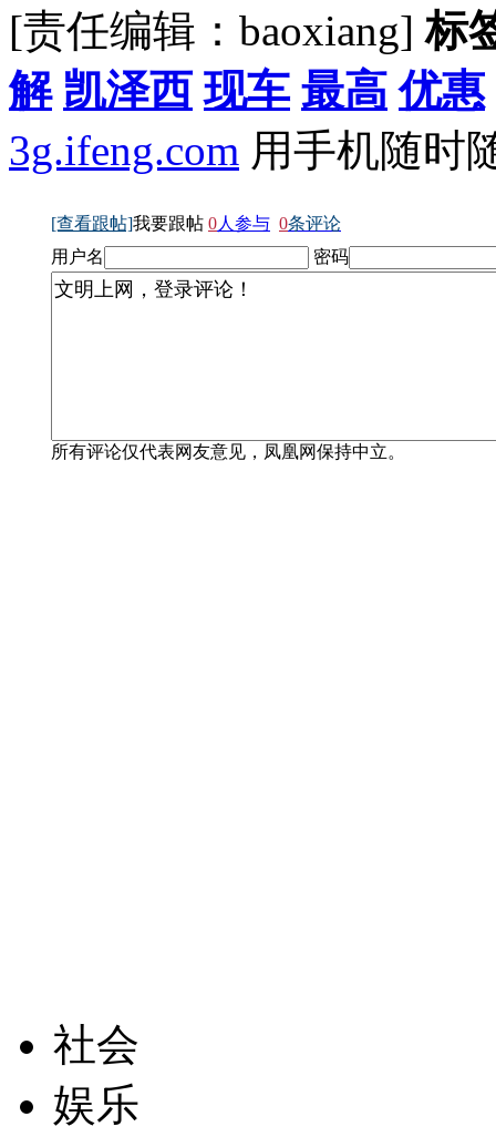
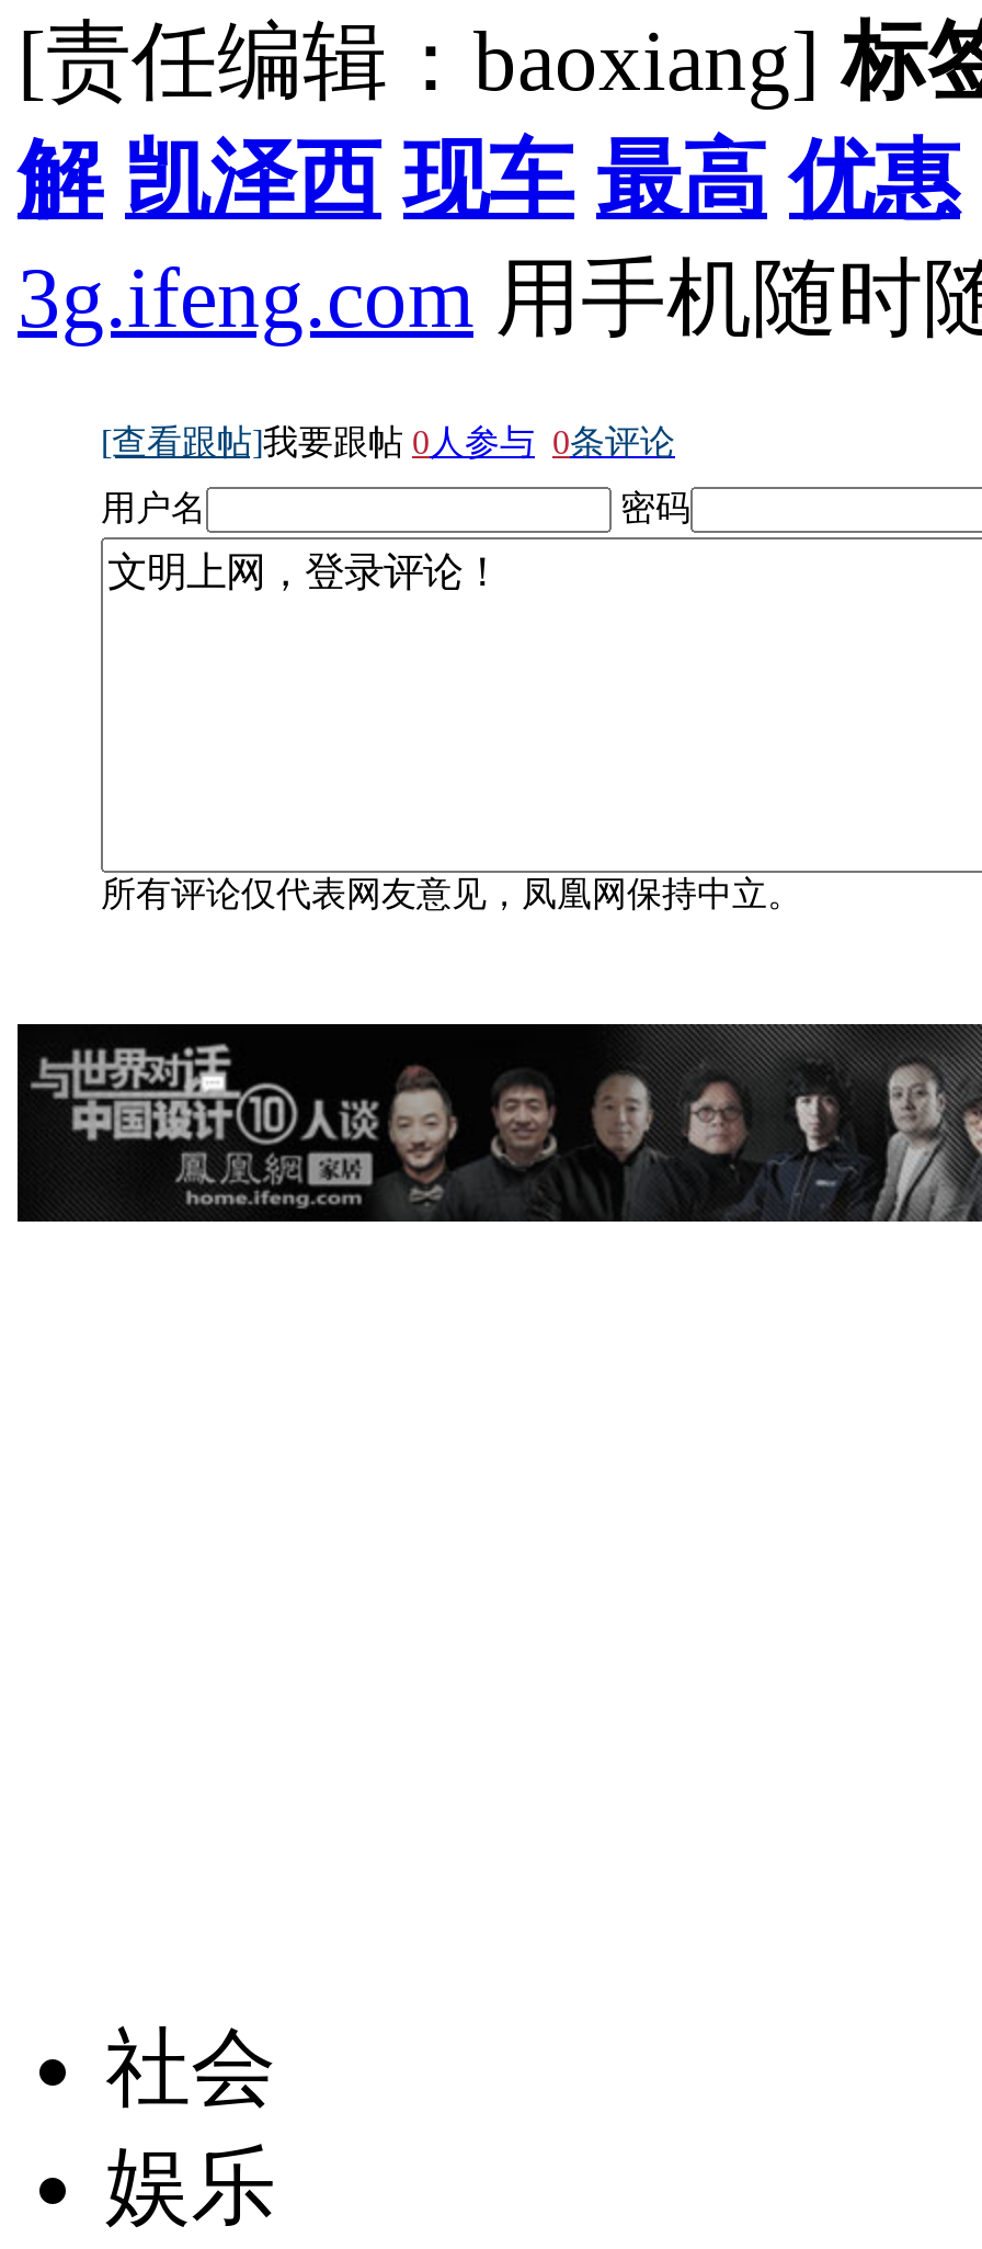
none -> [15,1022,975,1224] [image]

